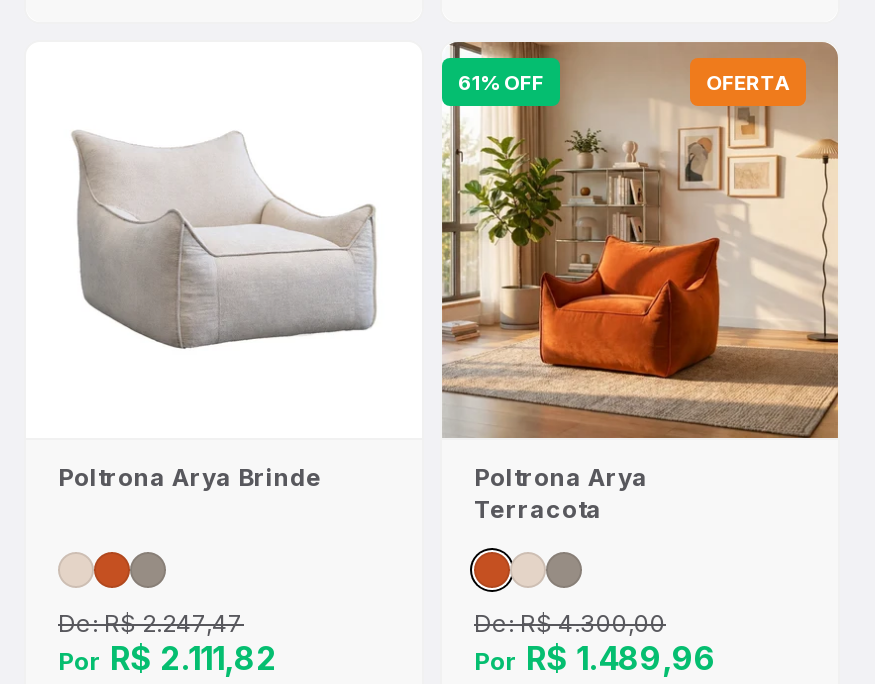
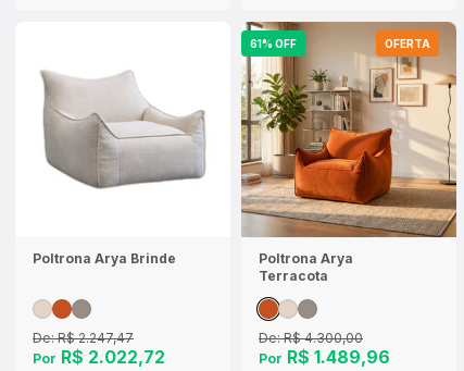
[58,638,276,678] Por R$ 2.111,82 -> [33,346,165,368] Por R$ 2.022,72

